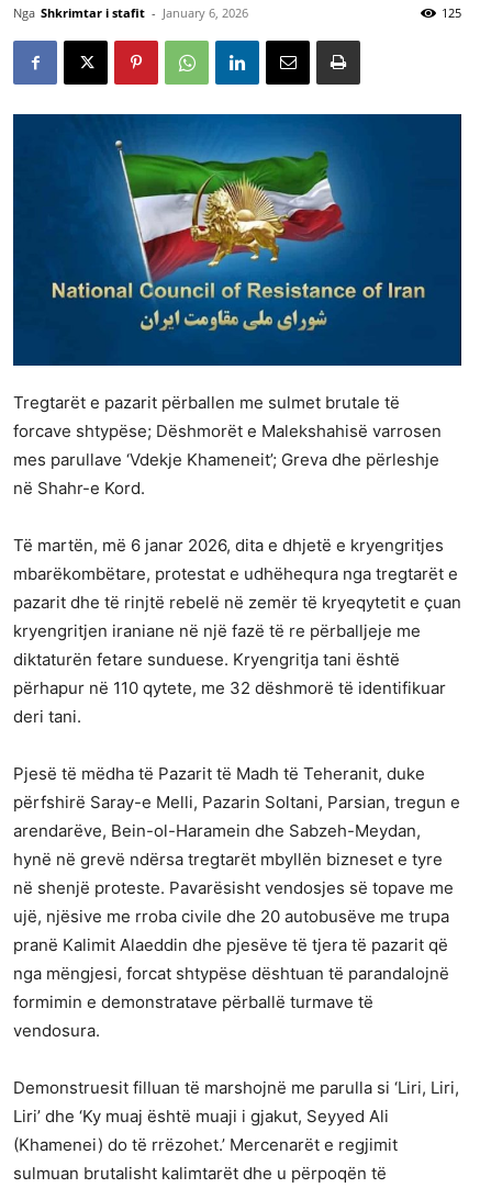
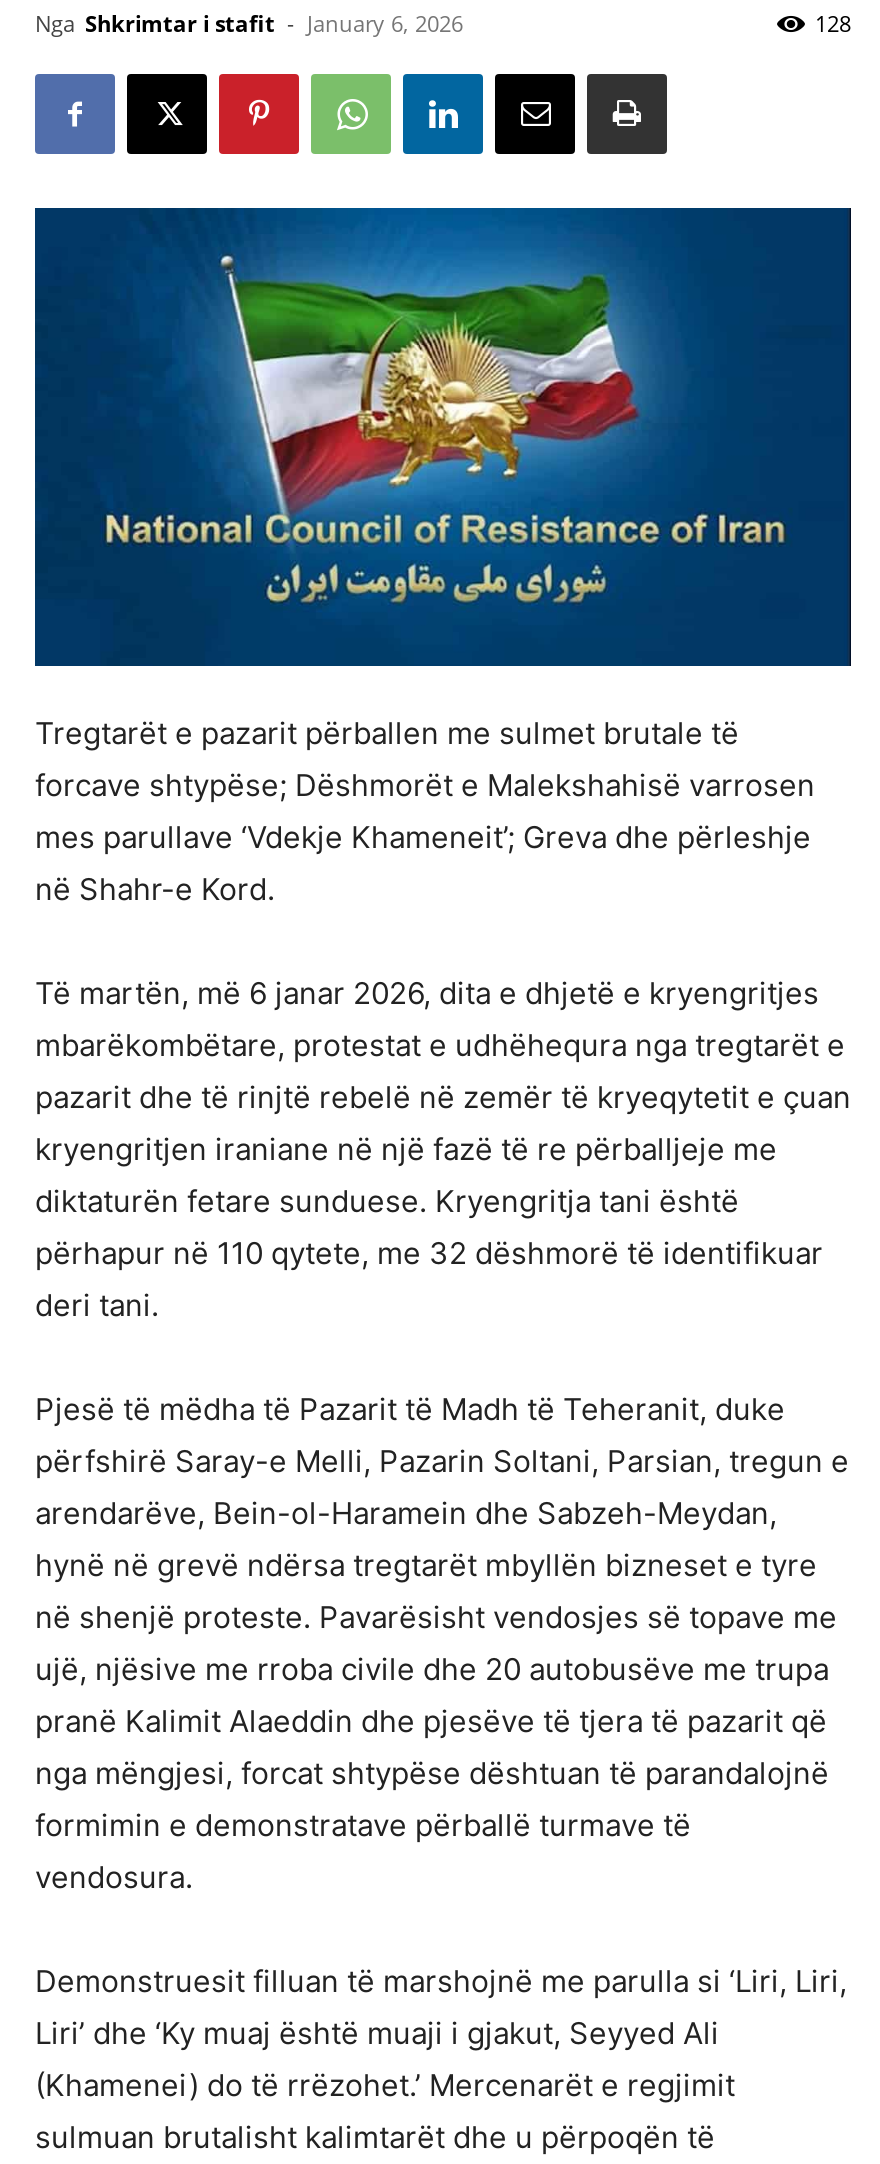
[442,4,461,21] 125 -> [815,8,851,38] 128

